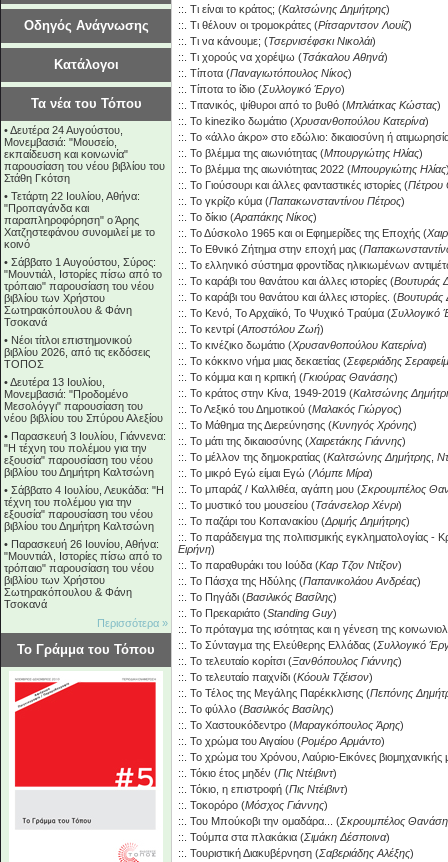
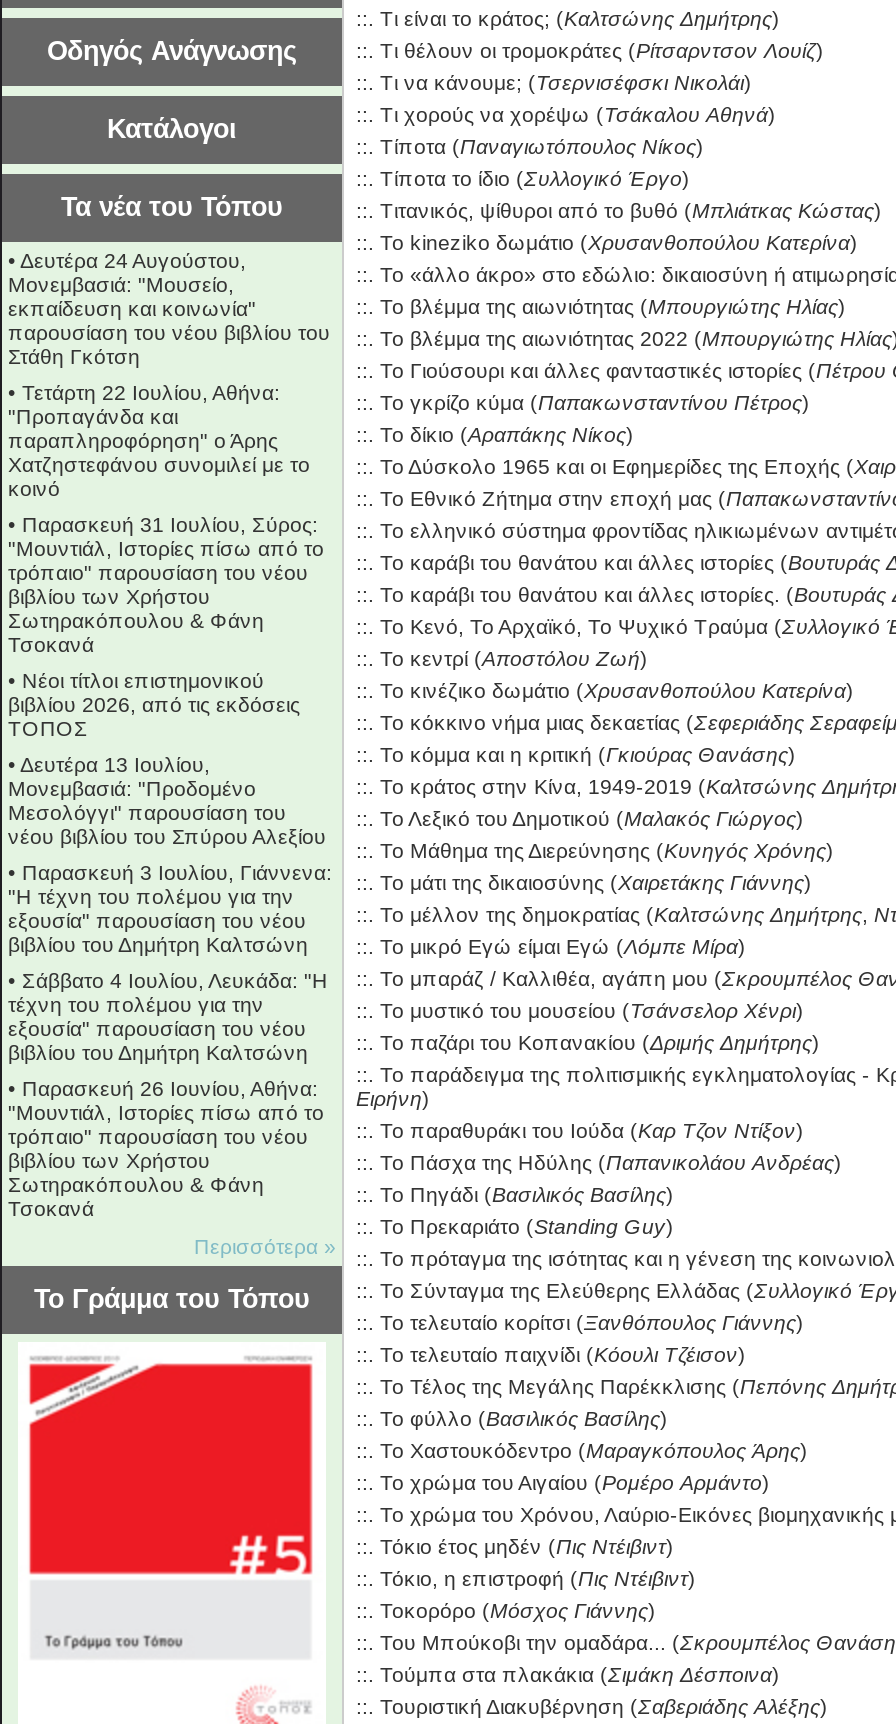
[4,256,156,268] • Σάββατο 1 Αυγούστου, Σύρος: -> [8,512,318,536] • Παρασκευή 31 Ιουλίου, Σύρος:

